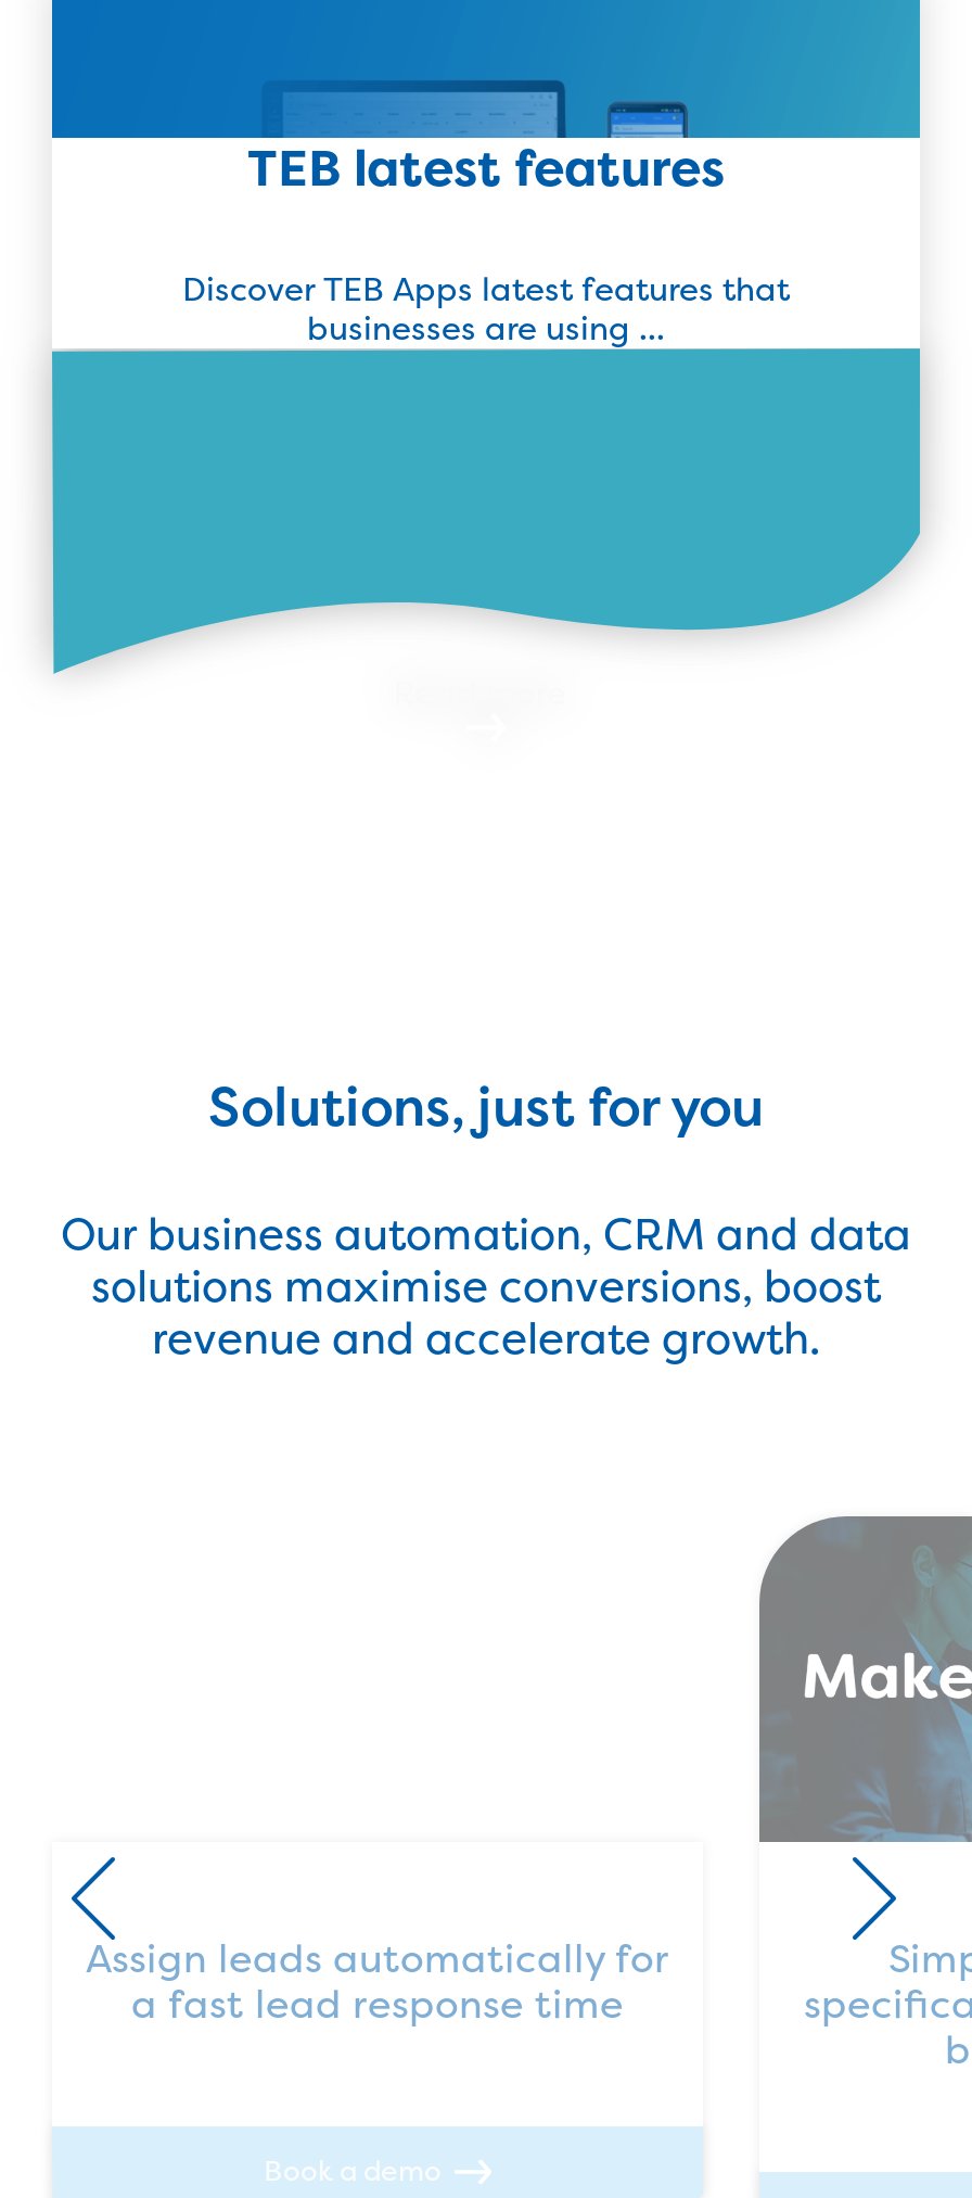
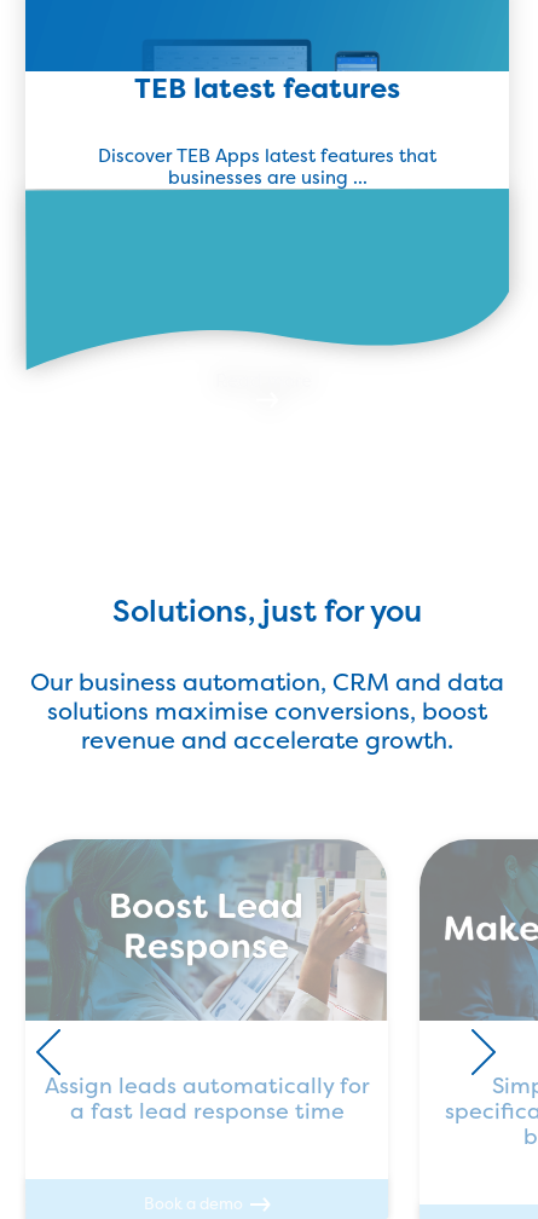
none -> [24,838,387,1022] [image]

